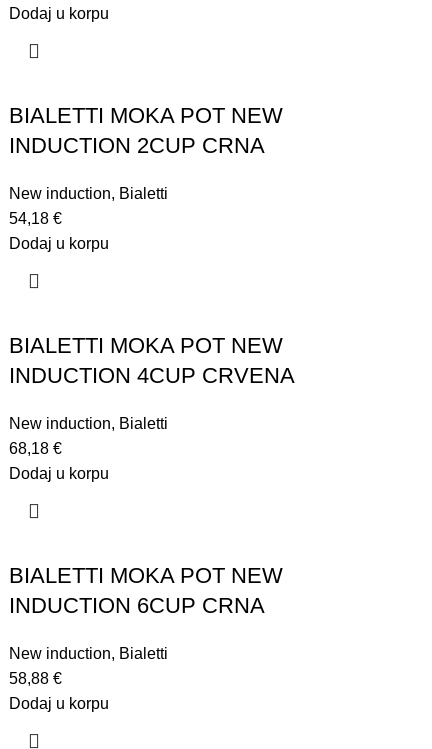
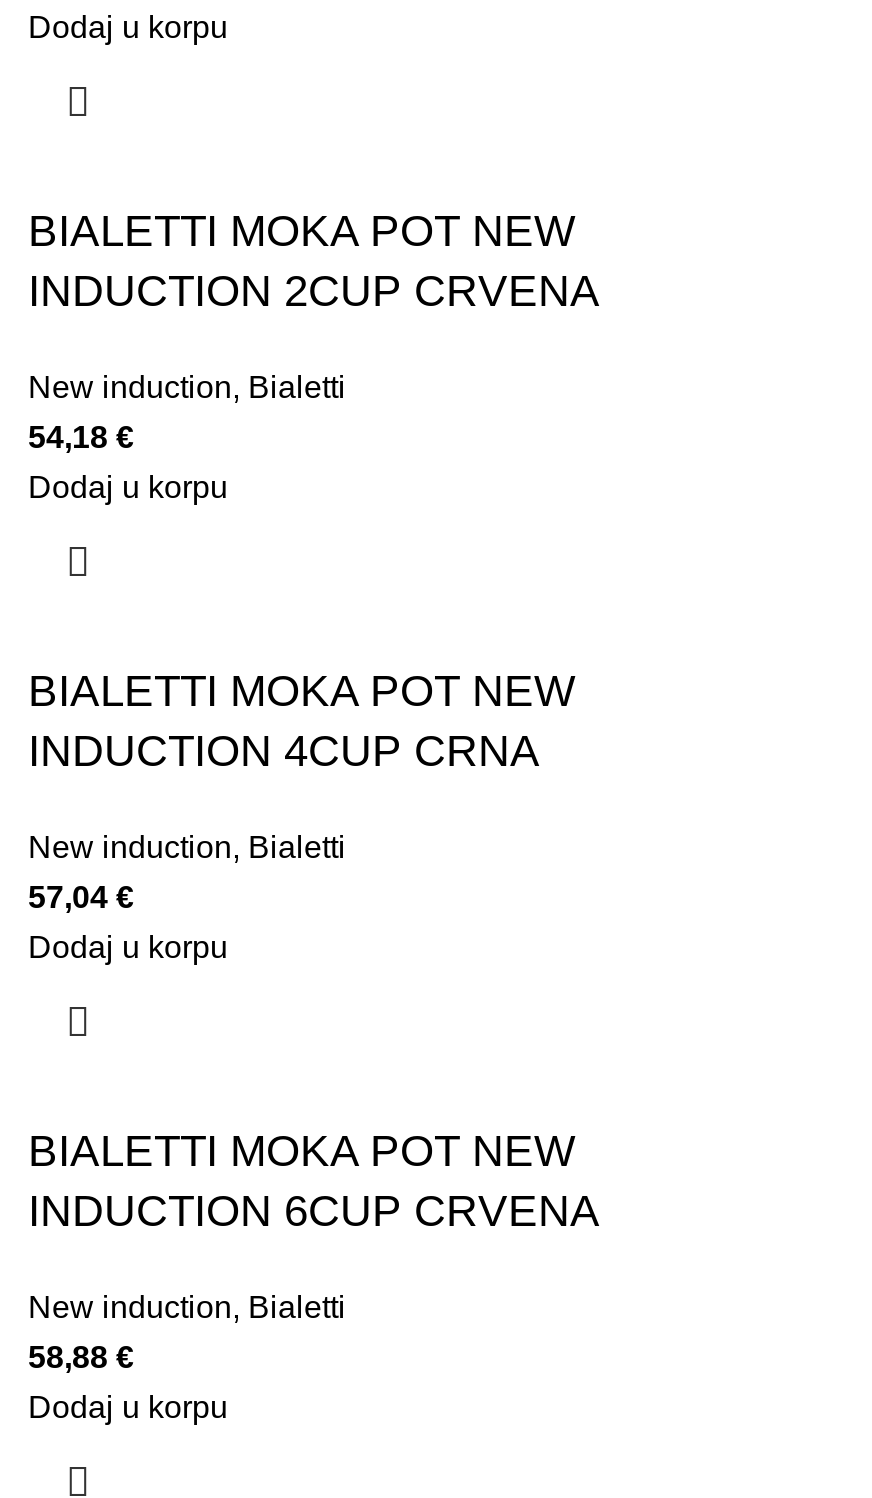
[9,133,265,158] INDUCTION 2CUP CRNA -> [28,266,600,316] INDUCTION 2CUP CRVENA
[9,363,295,388] INDUCTION 4CUP CRVENA -> [28,726,540,776] INDUCTION 4CUP CRNA
[9,440,62,457] 68,18 € -> [28,880,134,914] 57,04 €
[9,593,265,618] INDUCTION 6CUP CRNA -> [28,1186,600,1236] INDUCTION 6CUP CRVENA

